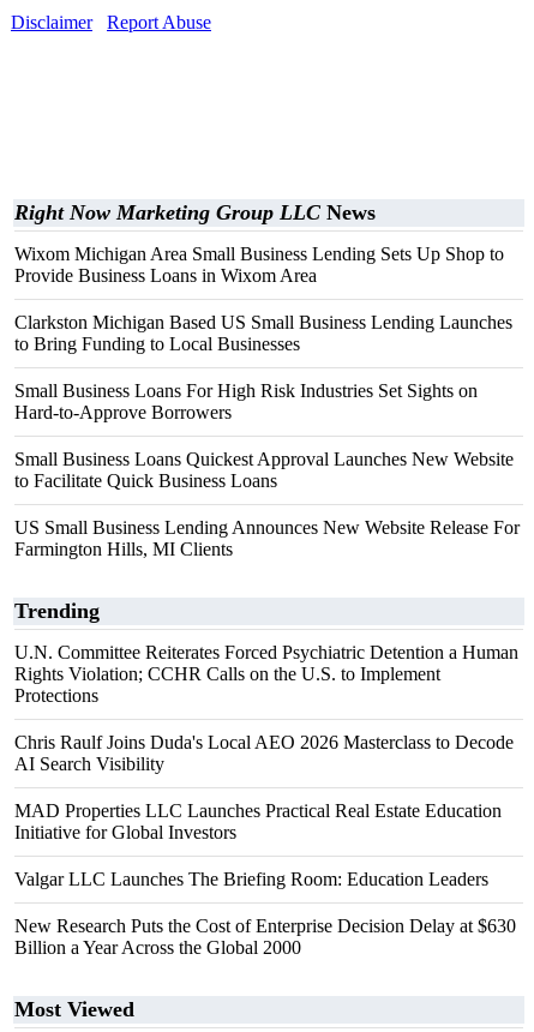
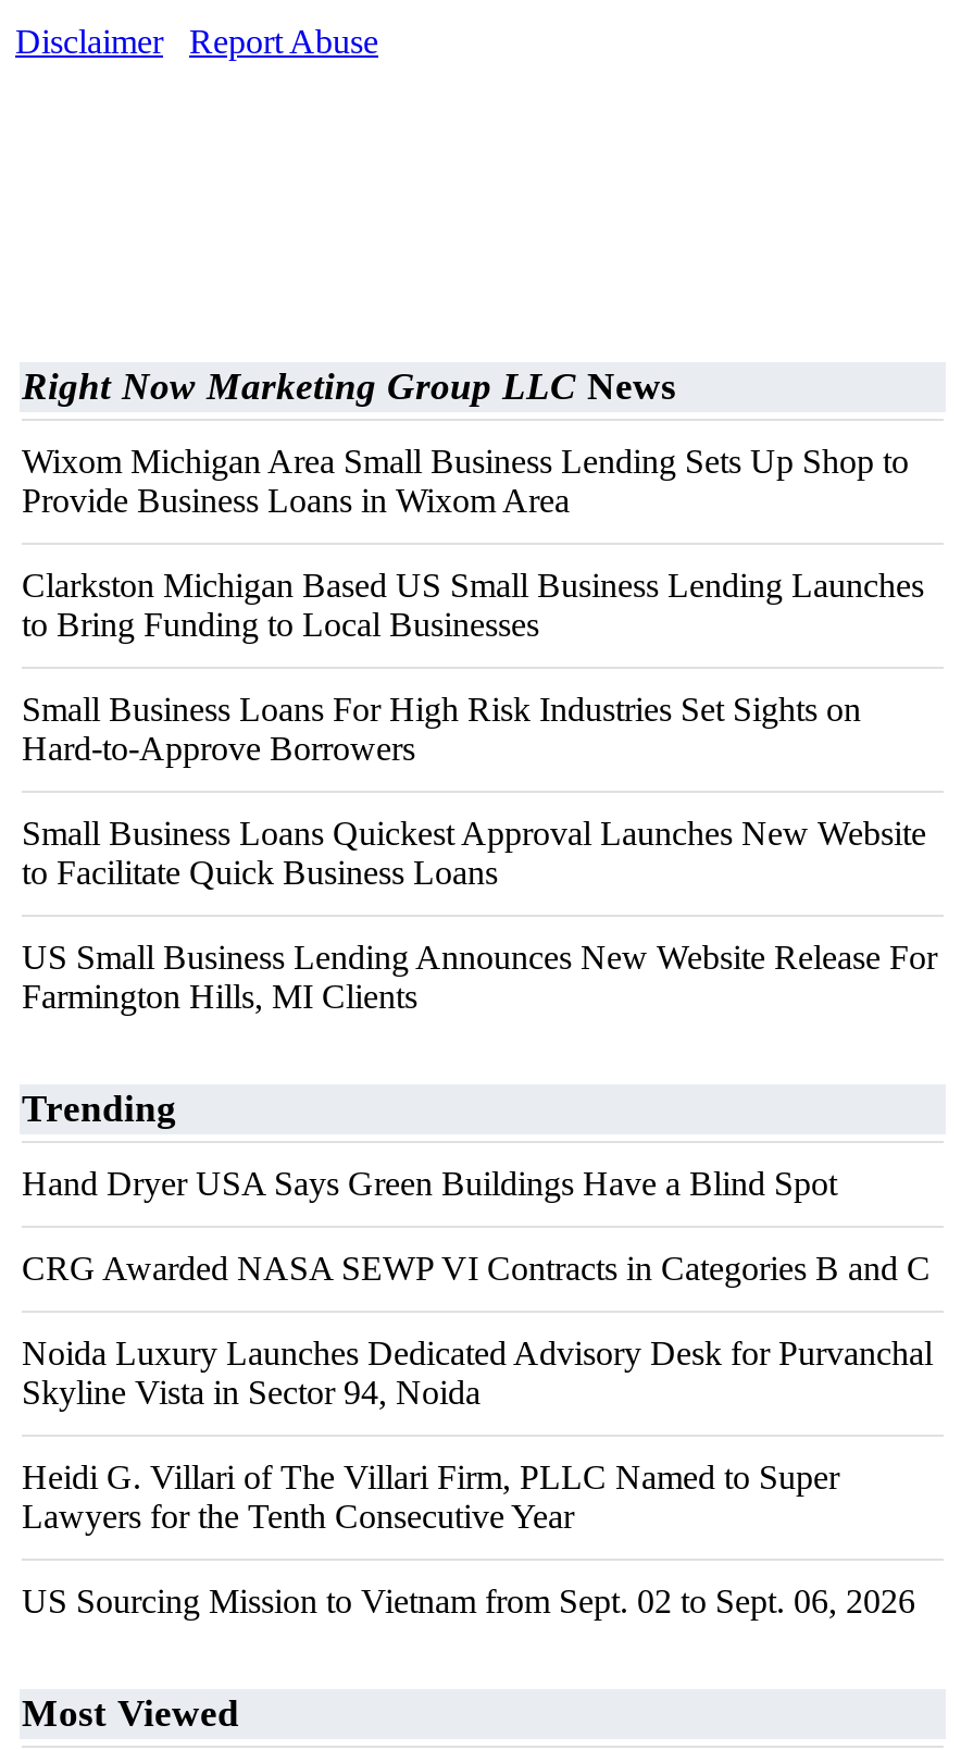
[14,642,518,706] U.N. Committee Reiterates Forced Psychiatric Detention a Human | Rights Violation; CCHR Calls on the U.S. to Implement | Protections -> [22,1165,837,1202] Hand Dryer USA Says Green Buildings Have a Blind Spot
[14,732,514,774] Chris Raulf Joins Duda's Local AEO 2026 Masterclass to Decode | AI Search Visibility -> [22,1250,931,1287] CRG Awarded NASA SEWP VI Contracts in Categories B and C
[14,800,502,842] MAD Properties LLC Launches Practical Real Estate Education | Initiative for Global Investors -> [22,1335,933,1411] Noida Luxury Launches Dedicated Advisory Desk for Purvanchal | Skyline Vista in Sector 94, Noida
[14,869,488,889] Valgar LLC Launches The Briefing Room: Education Leaders -> [22,1459,839,1535] Heidi G. Villari of The Villari Firm, PLLC Named to Super | Lawyers for the Tenth Consecutive Year
[14,916,516,958] New Research Puts the Cost of Enterprise Decision Delay at $630 | Billion a Year Across the Global 2000 -> [22,1583,915,1619] US Sourcing Mission to Vietnam from Sept. 02 to Sept. 06, 2026

